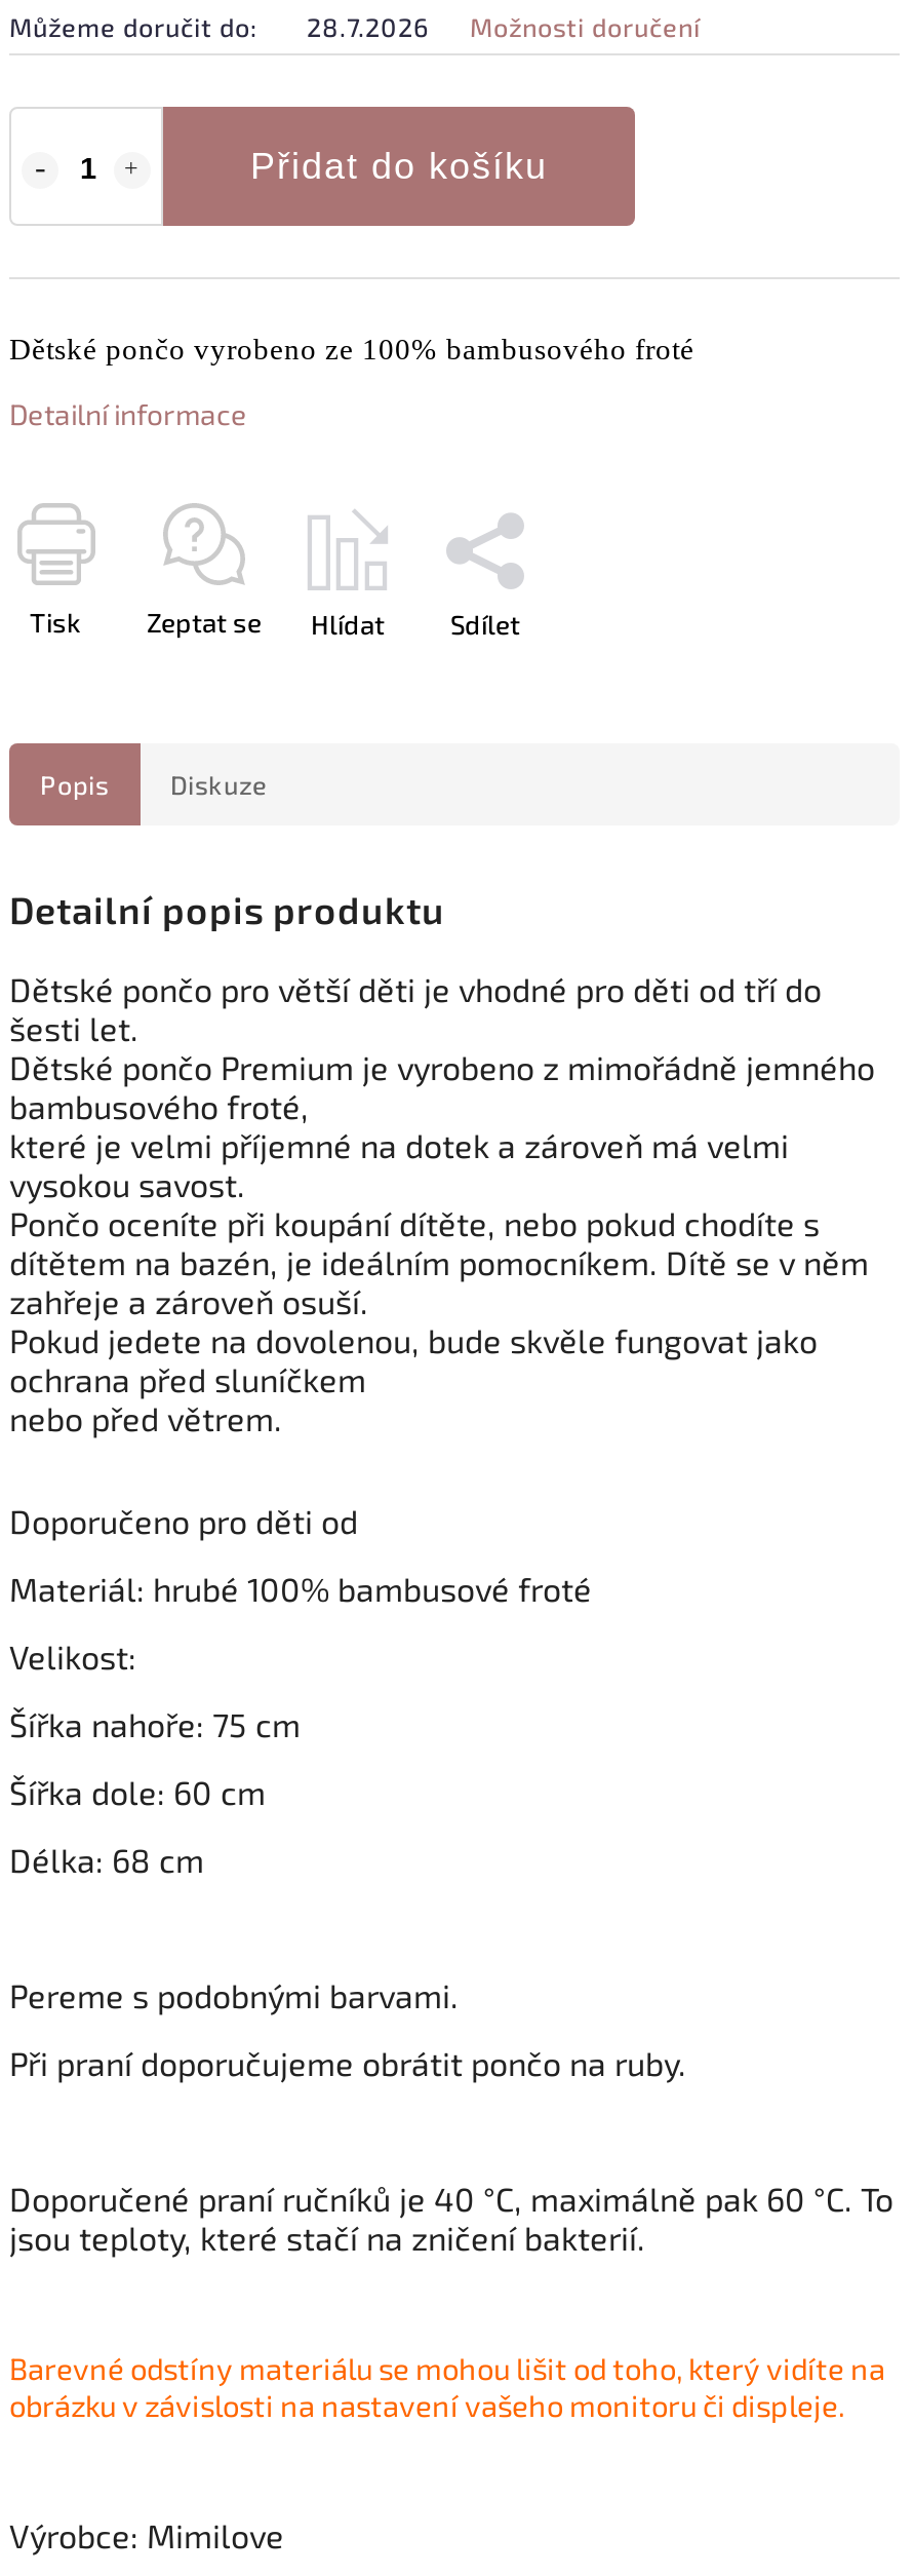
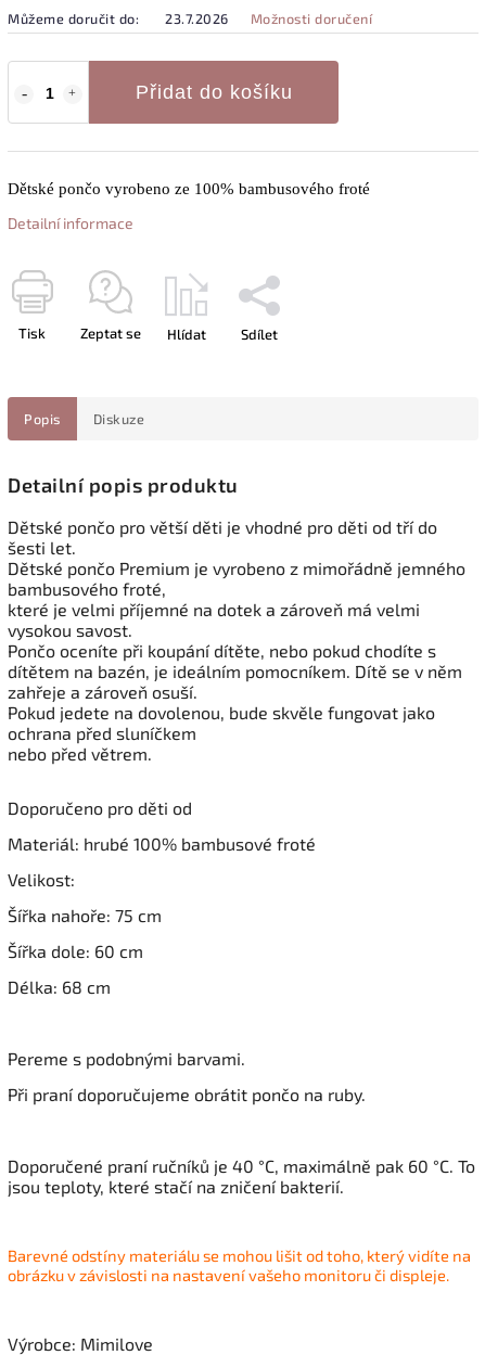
[9,10,701,43] Můžeme doručit do: 28.7.2026 Možnosti doručení -> [8,10,372,27] Můžeme doručit do: 23.7.2026 Možnosti doručení

